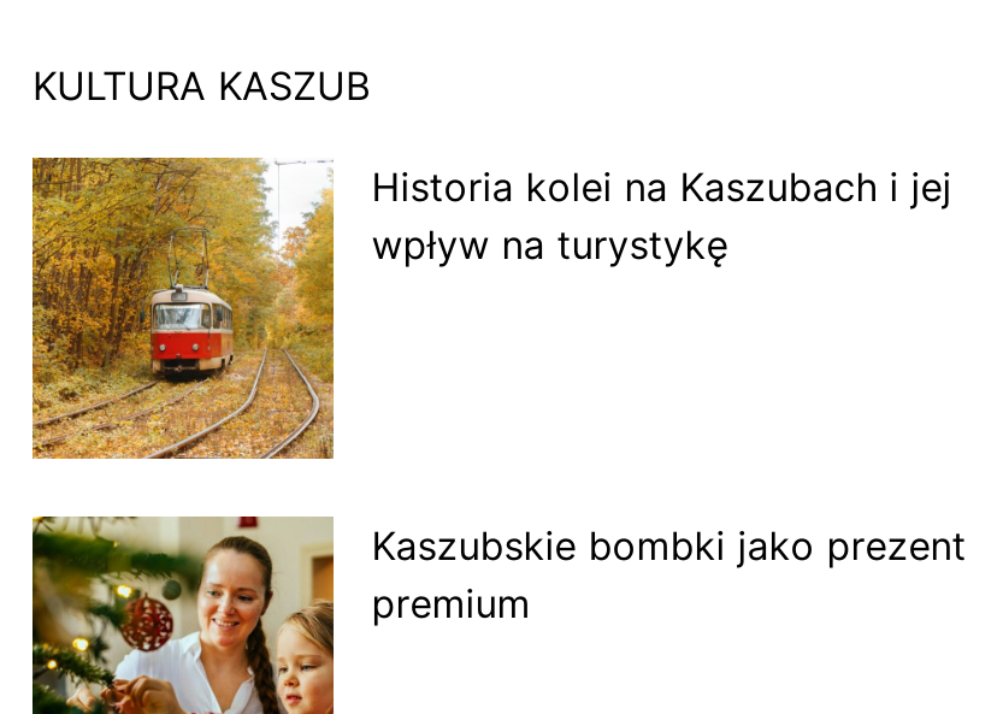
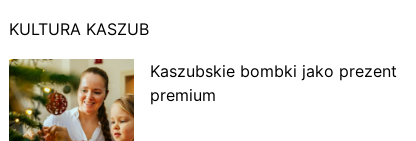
[30,157,952,462] [image] | Historia kolei na Kaszubach i jej | wpływ na turystykę -> none

